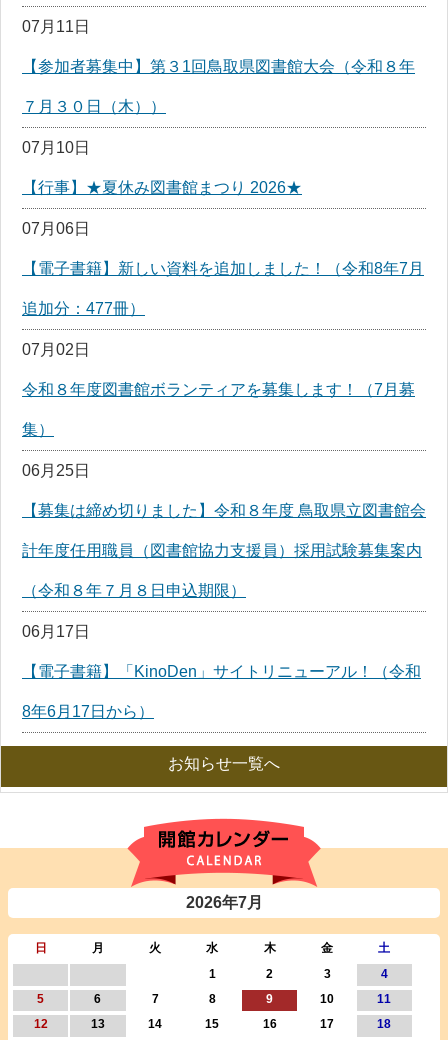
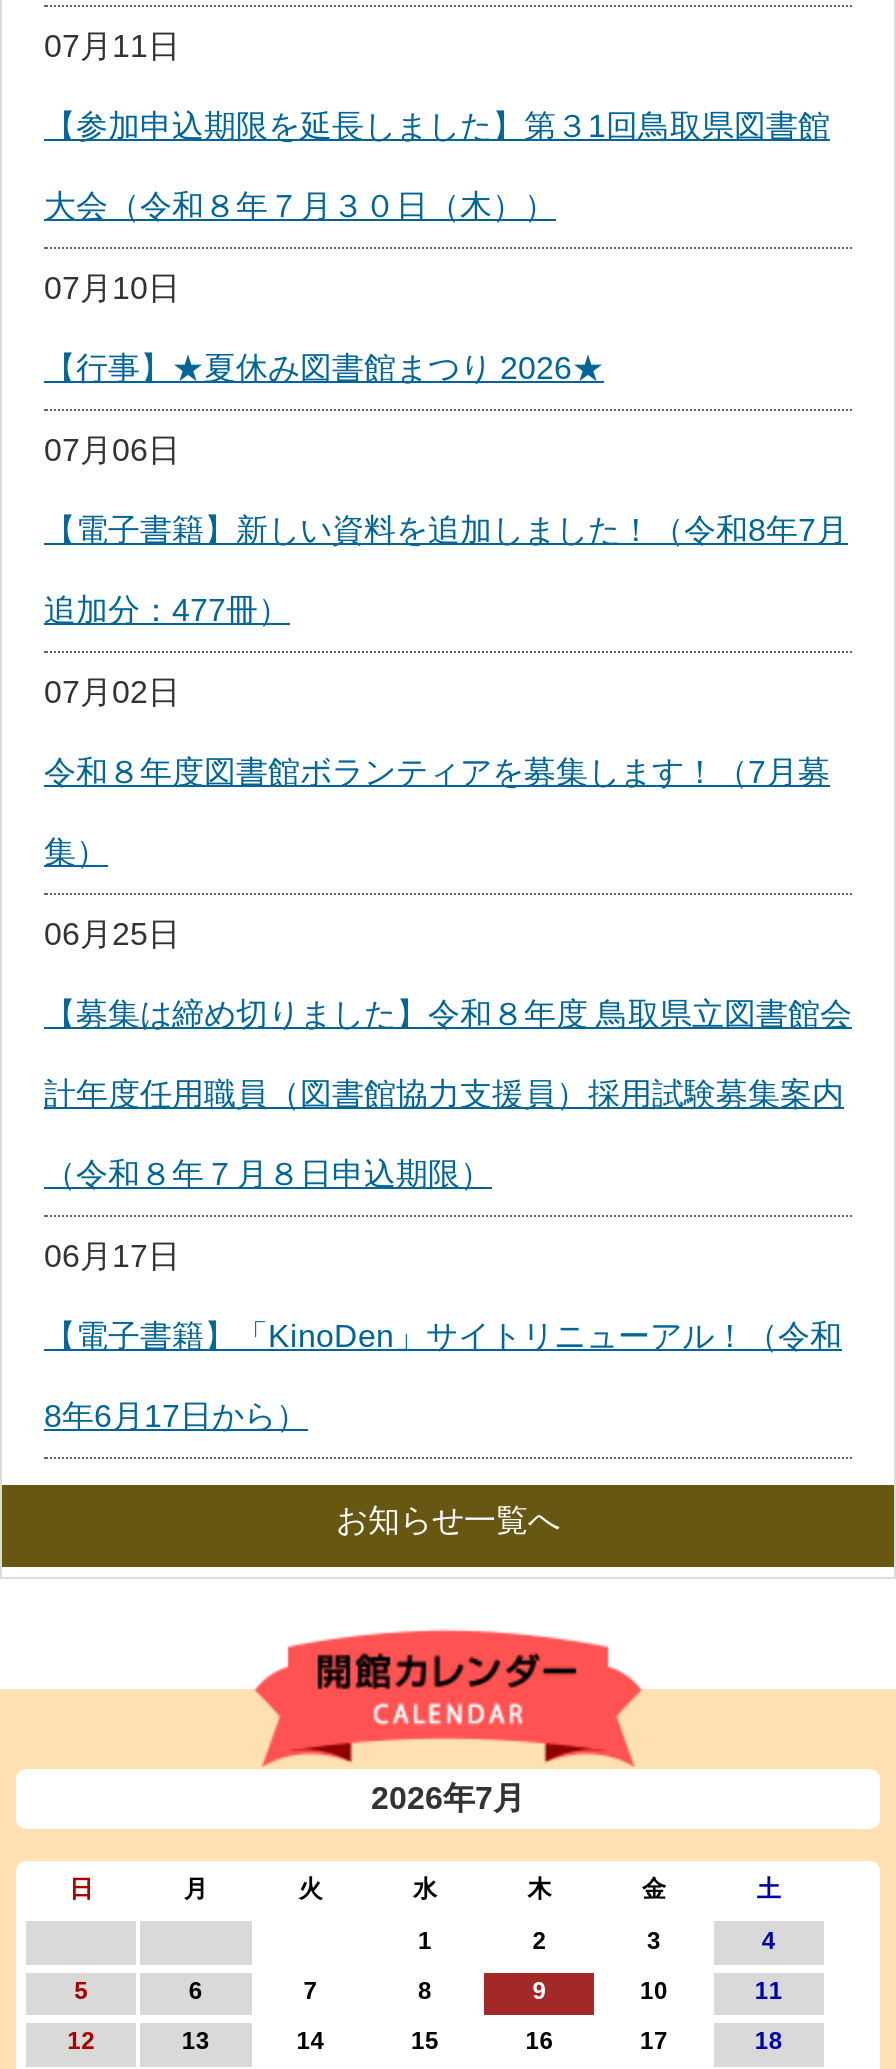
[22,58,415,75] 【参加者募集中】第３1回鳥取県図書館大会（令和８年 -> [44,109,830,143] 【参加申込期限を延長しました】第３1回鳥取県図書館
[22,98,166,115] ７月３０日（木）） -> [44,189,556,223] 大会（令和８年７月３０日（木））

